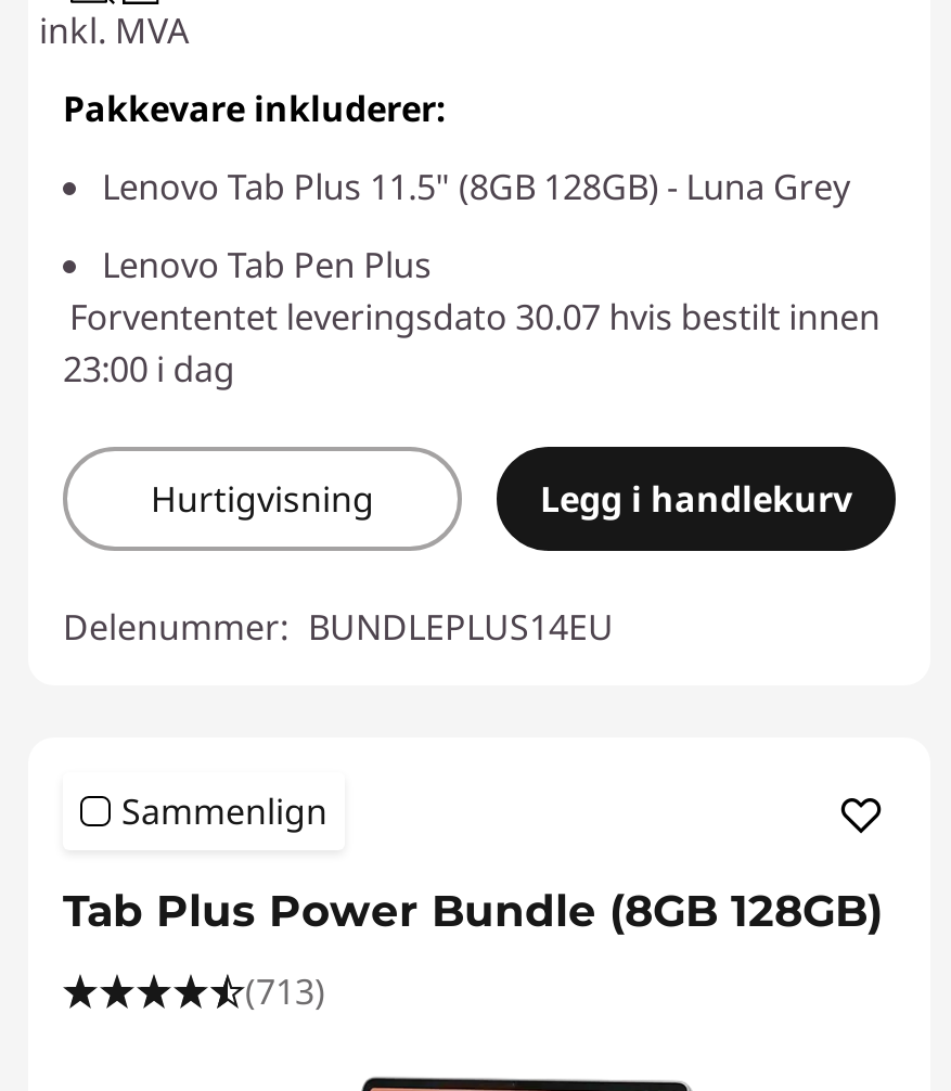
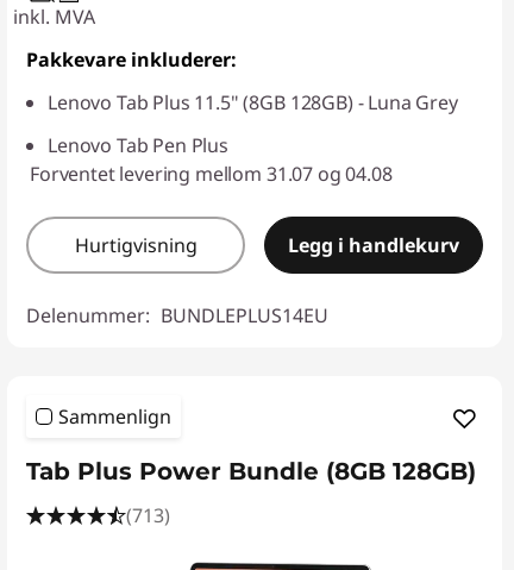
[63,293,880,393] Forvententet leveringsdato 30.07 hvis bestilt innen | 23:00 i dag -> [30,161,392,187] Forventet levering mellom 31.07 og 04.08

